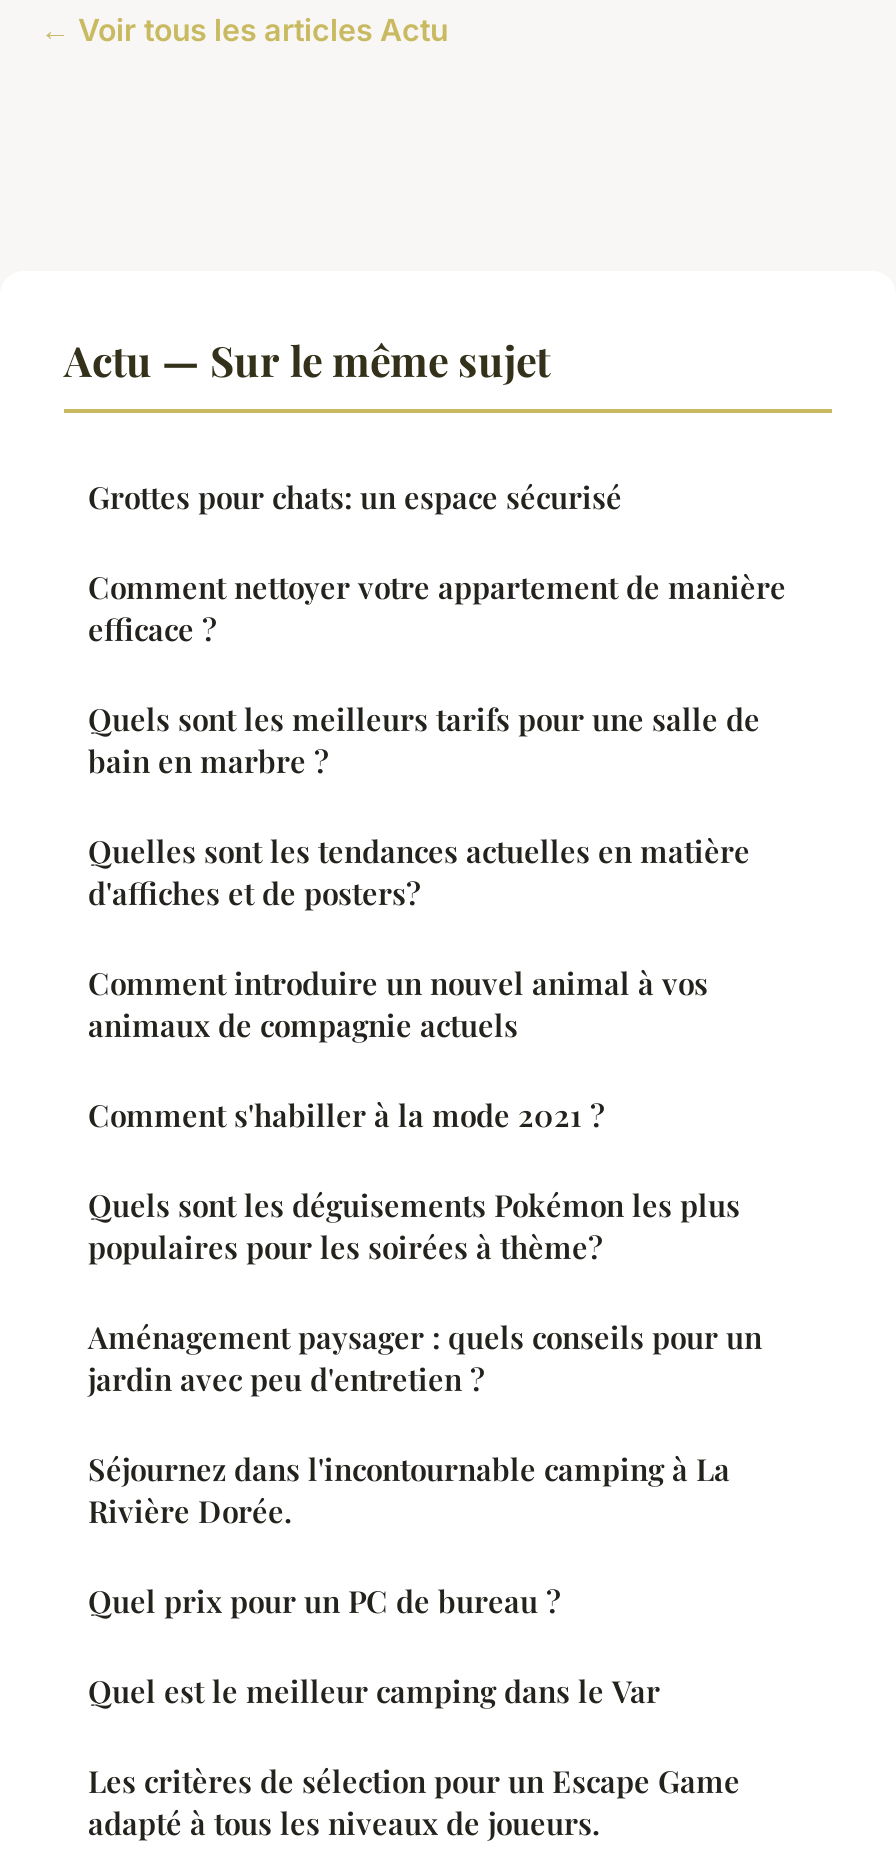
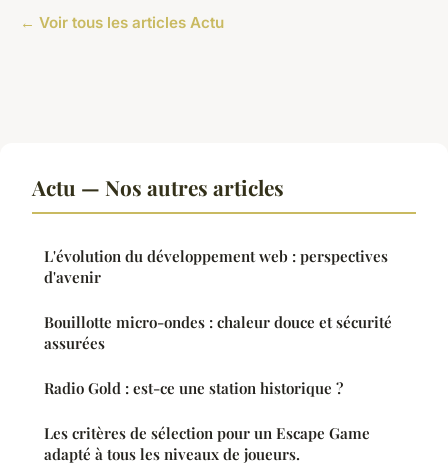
[64,332,786,1712] Actu — Sur le même sujet | Grottes pour chats: un espace sécurisé | Comment nettoyer votre appartement de manière | efficace ? | Quels sont les meilleurs tarifs pour une salle de | bain en marbre ? | Quelles sont les tendances actuelles en matière | d'affiches et de posters? | Comment introduire un nouvel animal à vos | animaux de compagnie actuels | Comment s'habiller à la mode 2021 ? | Quels sont les déguisements Pokémon les plus | populaires pour les soirées à thème? | Aménagement paysager : quels conseils pour un | jardin avec peu d'entretien ? | Séjournez dans l'incontournable camping à La | Rivière Dorée. | Quel prix pour un PC de bureau ? | Quel est le meilleur camping dans le Var -> [32,173,392,398] Actu — Nos autres articles | L'évolution du développement web : perspectives | d'avenir | Bouillotte micro-ondes : chaleur douce et sécurité | assurées | Radio Gold : est-ce une station historique ?

